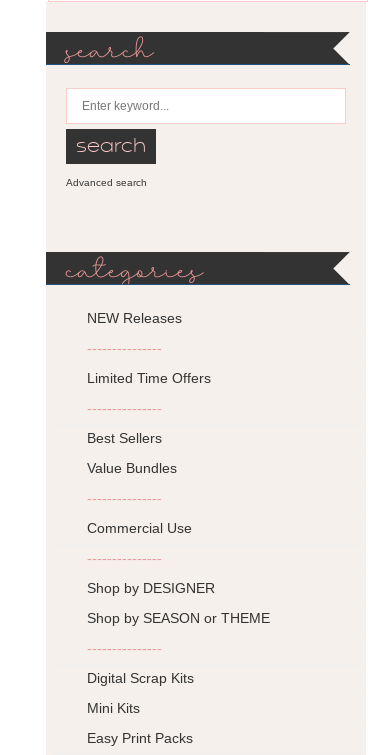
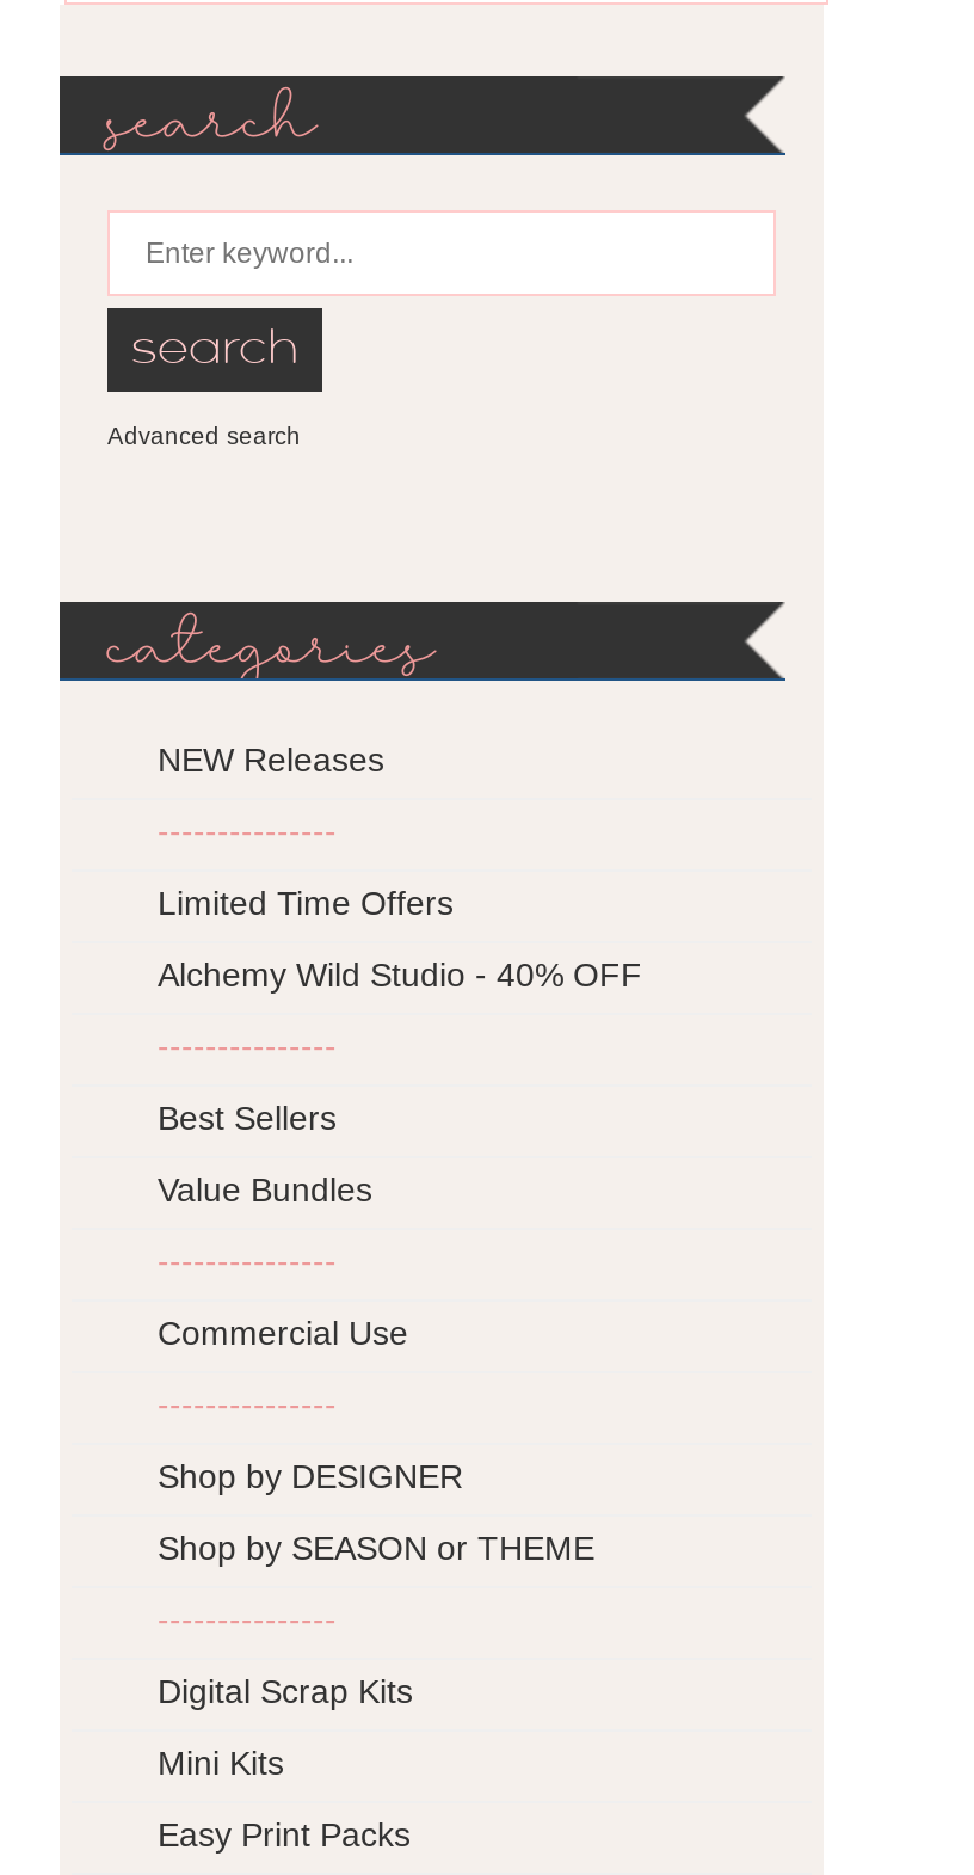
none -> [158,955,642,994] Alchemy Wild Studio - 40% OFF

